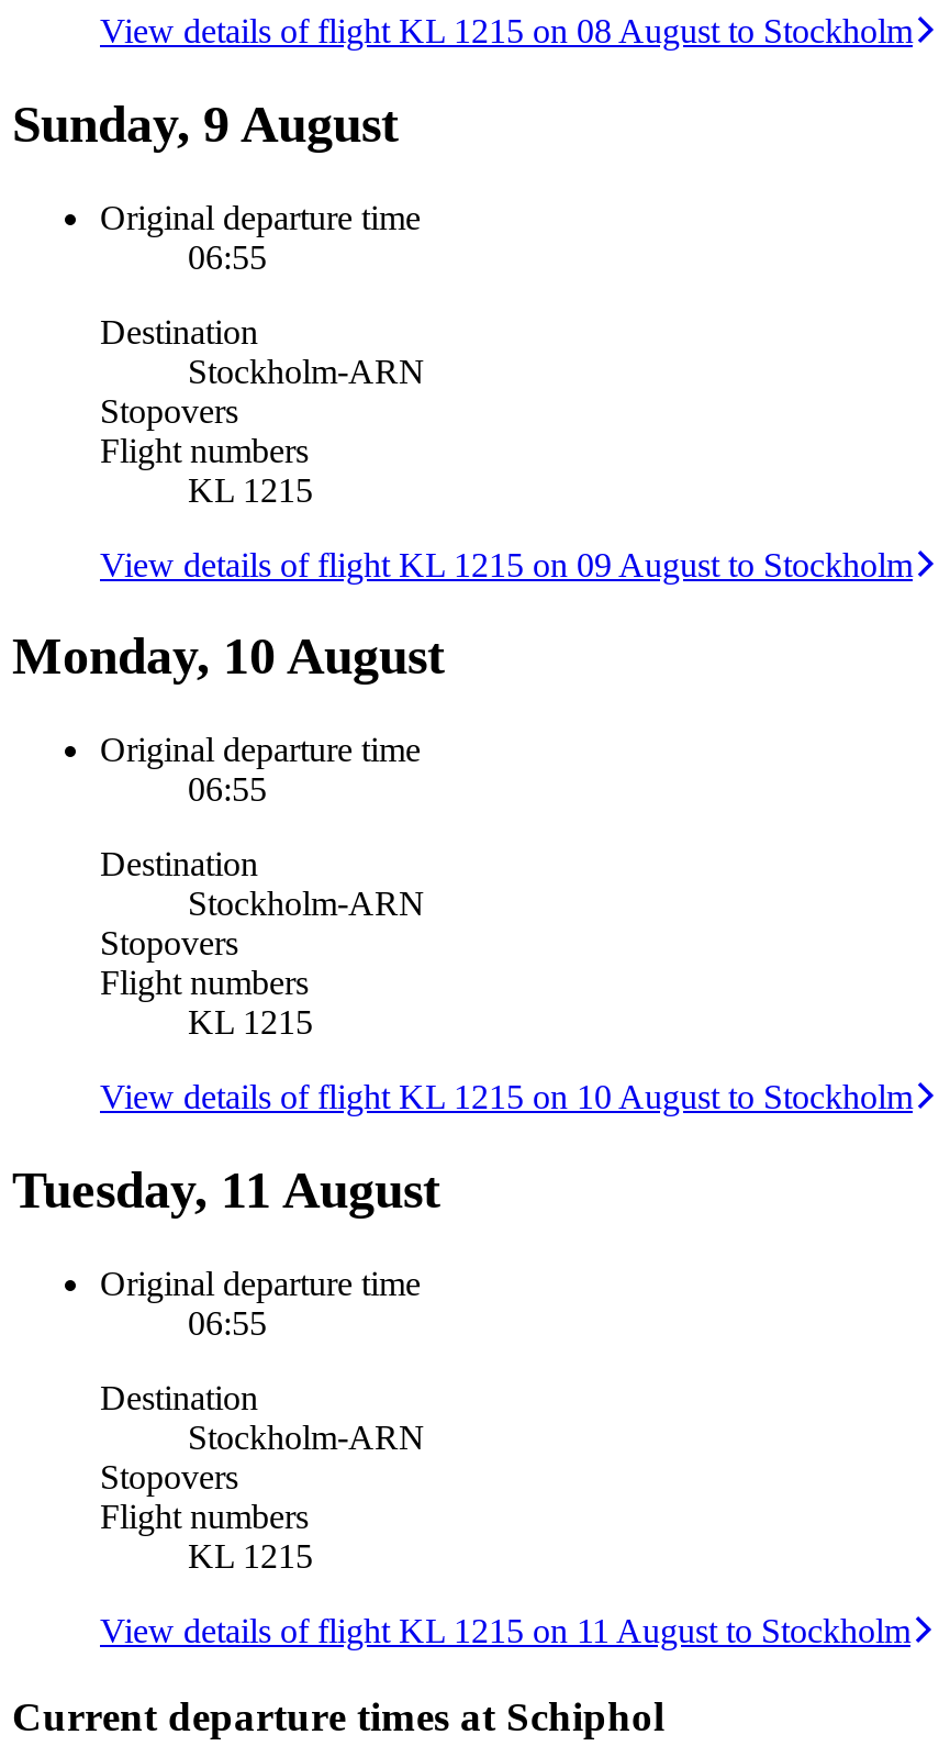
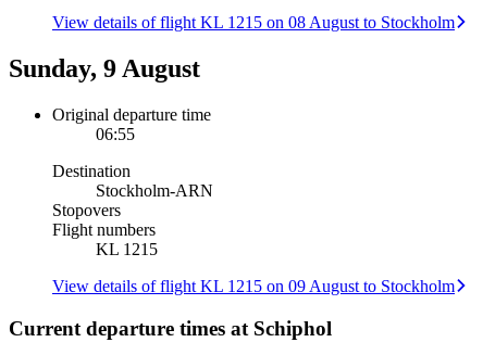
[12,629,913,1650] Monday, 10 August | Original departure time | 06:55 | Destination | Stockholm-ARN | Stopovers | Flight numbers | KL 1215 | View details of flight KL 1215 on 10 August to Stockholm | Tuesday, 11 August | Original departure time | 06:55 | Destination | Stockholm-ARN | Stopovers | Flight numbers | KL 1215 | View details of flight KL 1215 on 11 August to Stockholm -> none

